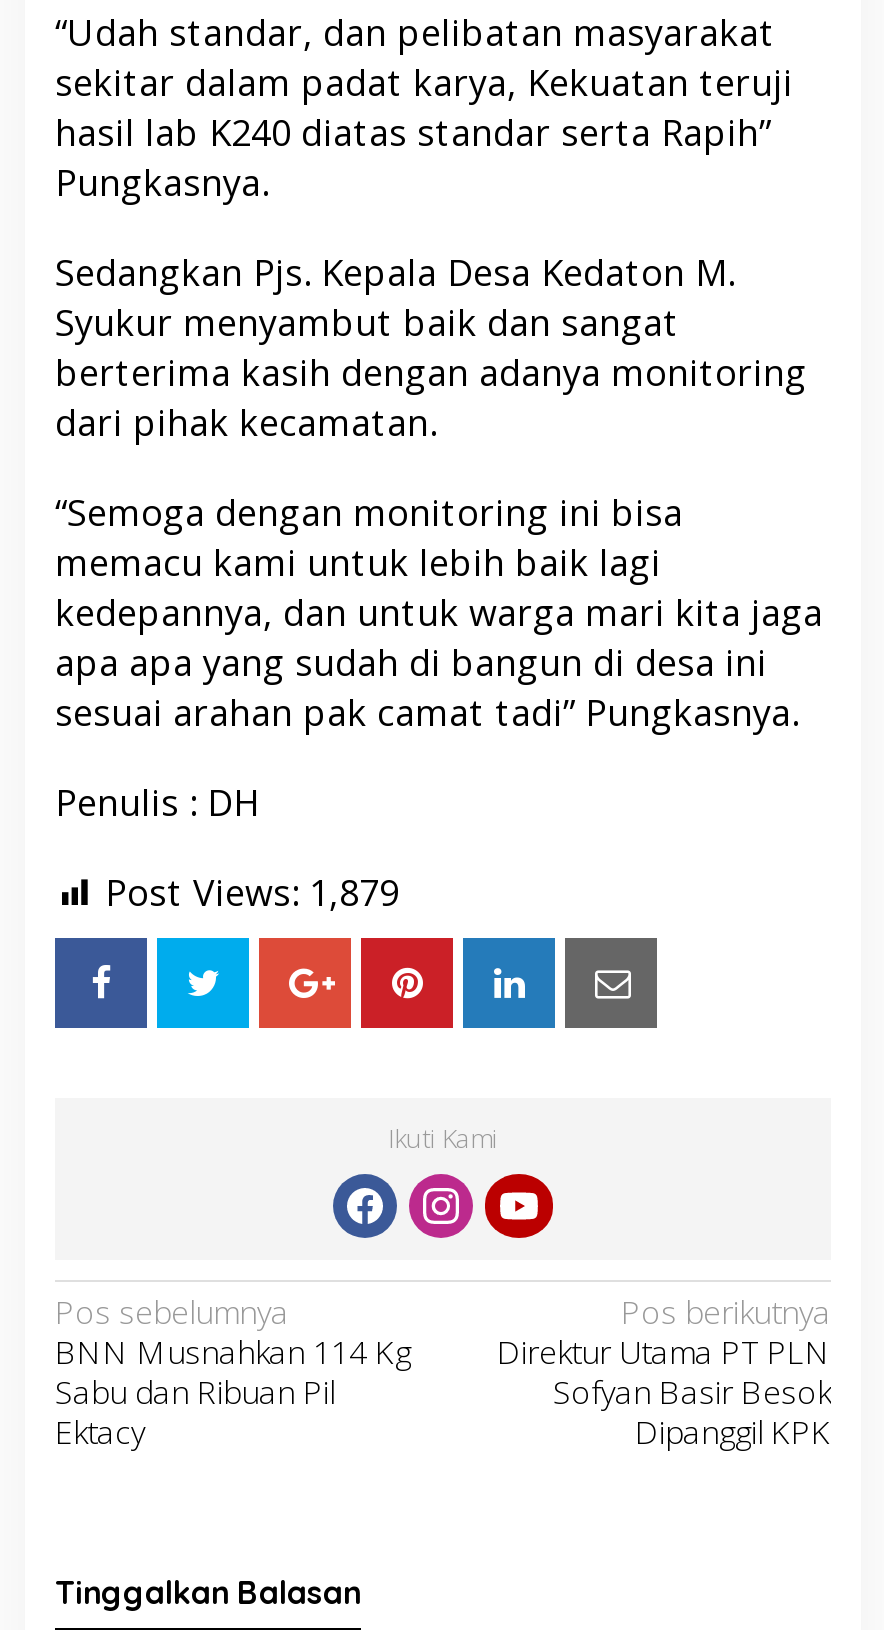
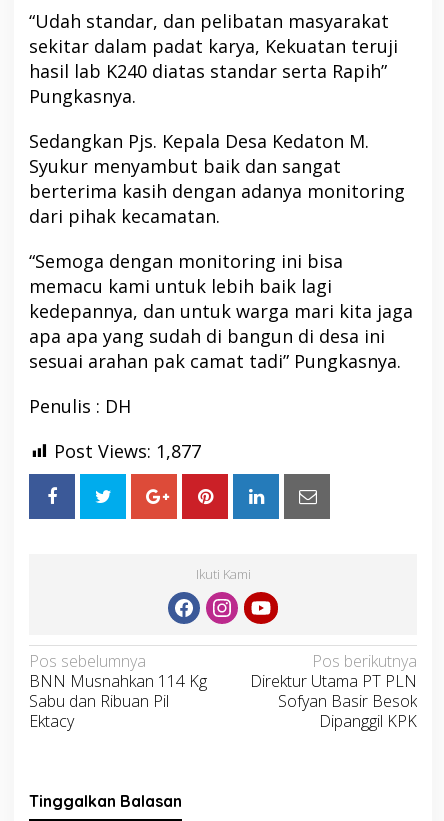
[105,868,399,916] Post Views: 1,879 -> [54,439,201,463] Post Views: 1,877

